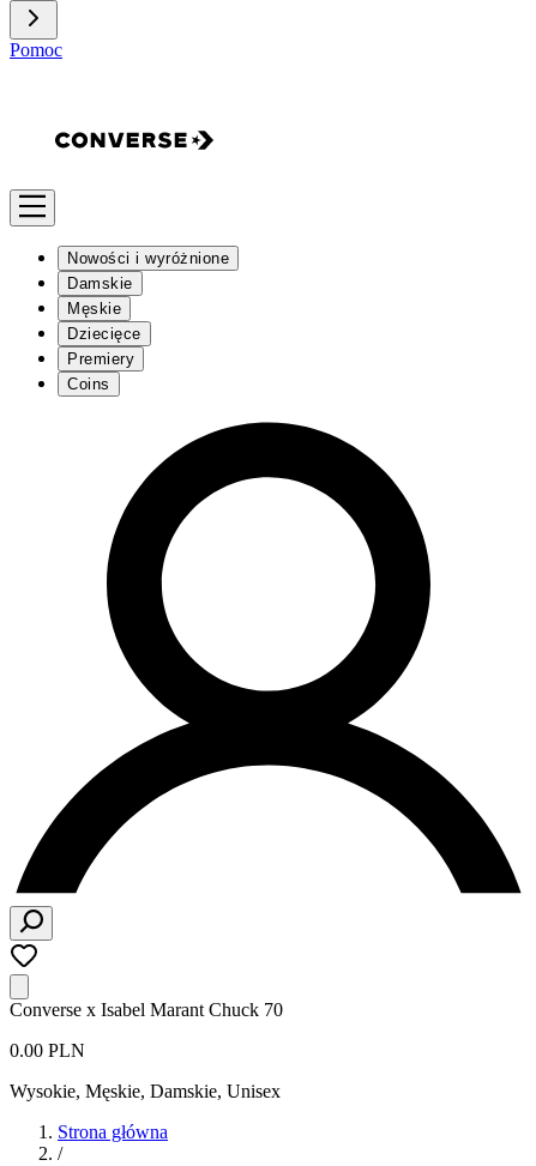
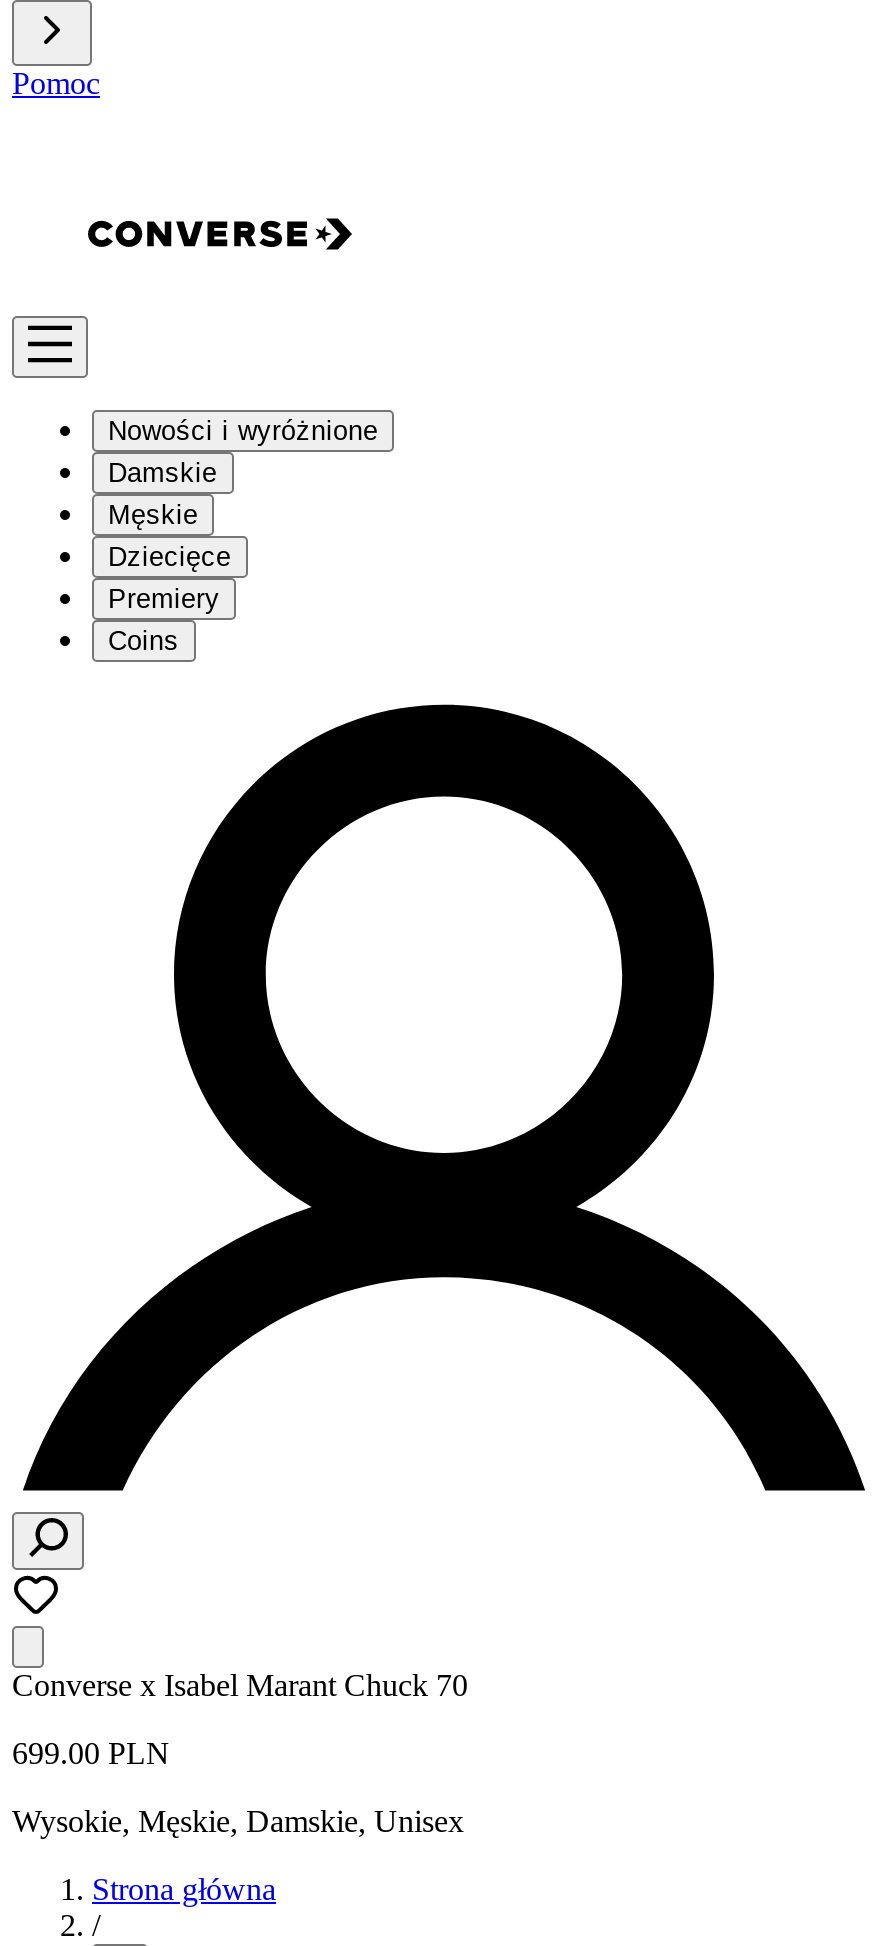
[10,1040,85,1061] 0.00 PLN -> [12,1736,170,1770] 699.00 PLN

